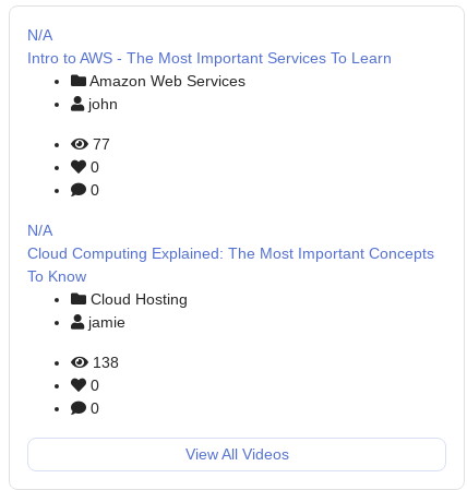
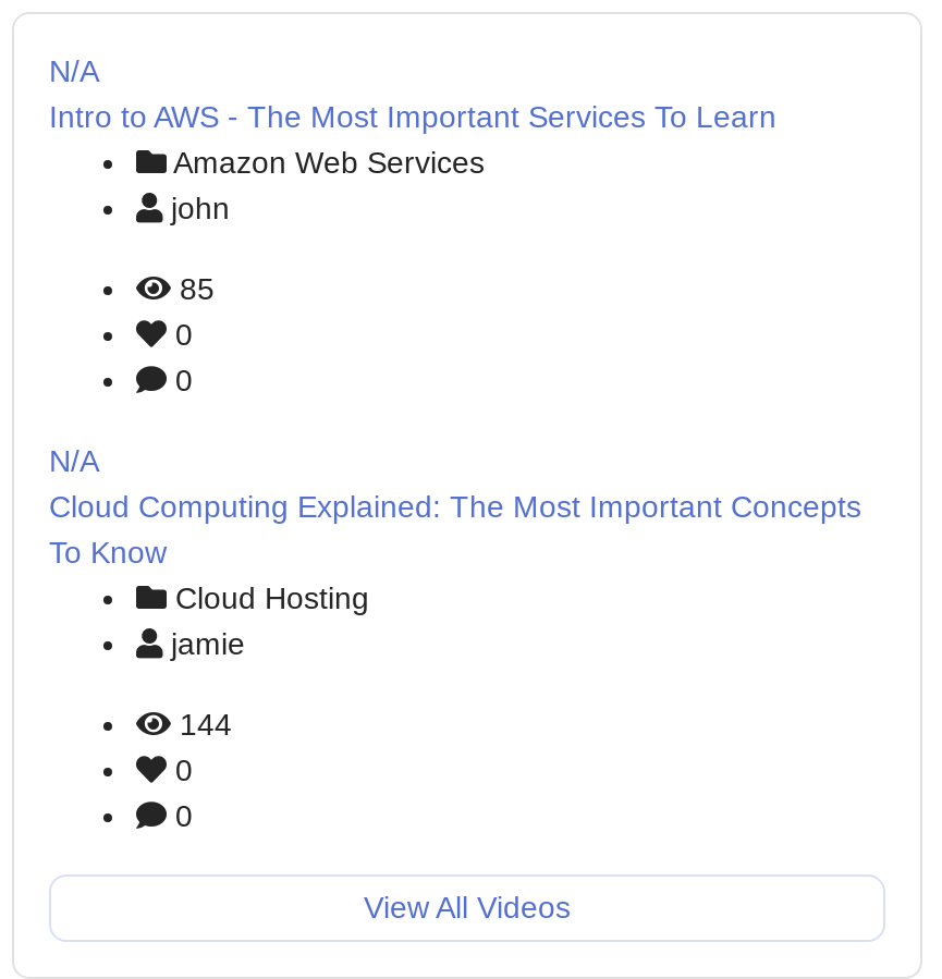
[88,135,110,153] 77 -> [171,271,215,306] 85
[88,354,119,371] 138 -> [171,707,232,742] 144

